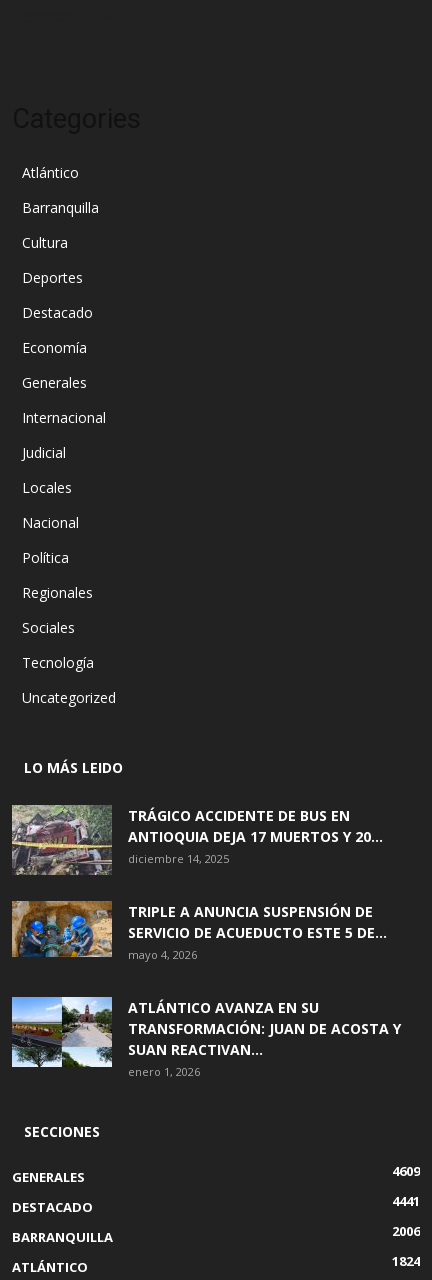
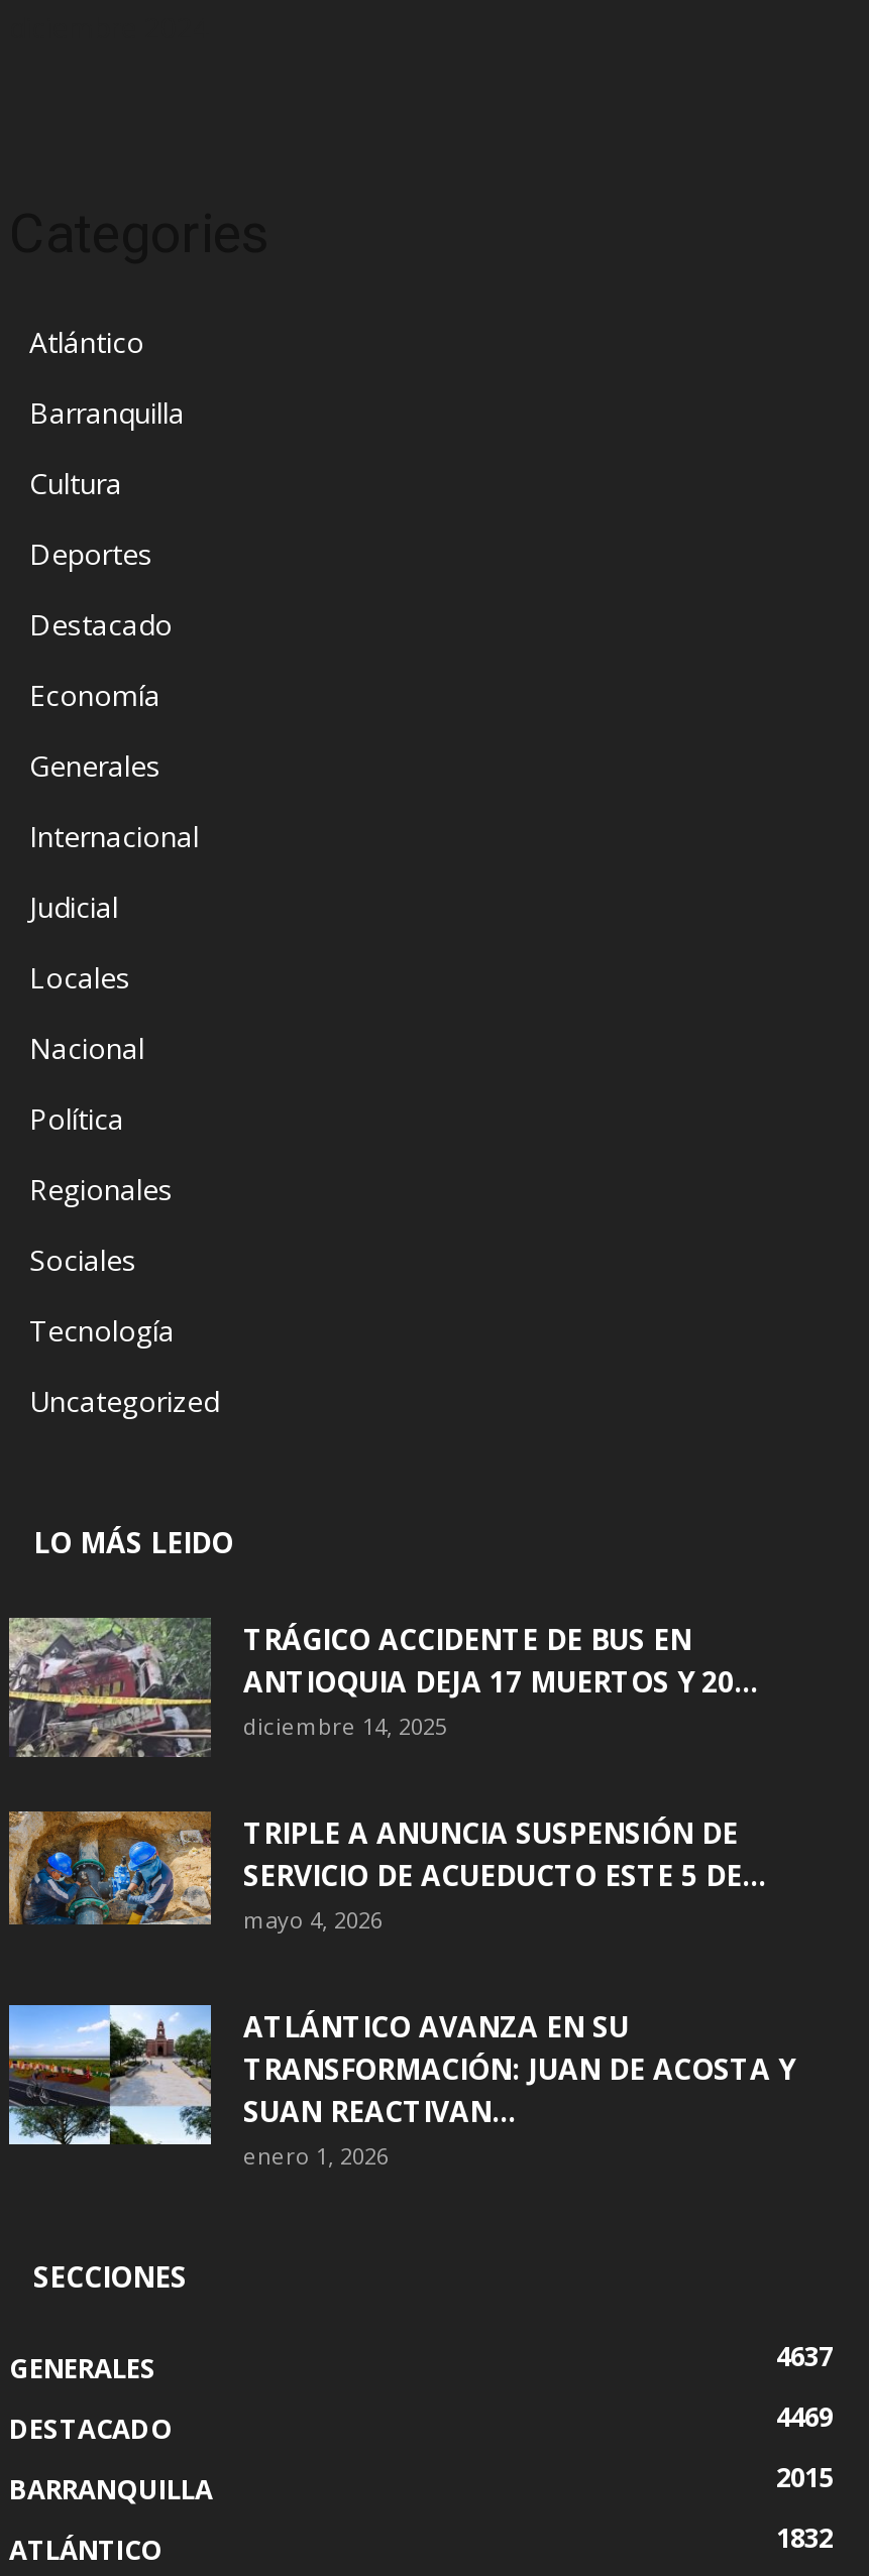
[392,1162,420,1180] 4609 -> [776,2338,833,2374] 4637
[392,1192,420,1210] 4441 -> [776,2399,833,2435] 4469
[392,1222,420,1240] 2006 -> [776,2459,833,2496] 2015
[392,1252,420,1270] 1824 -> [776,2520,833,2556] 1832

